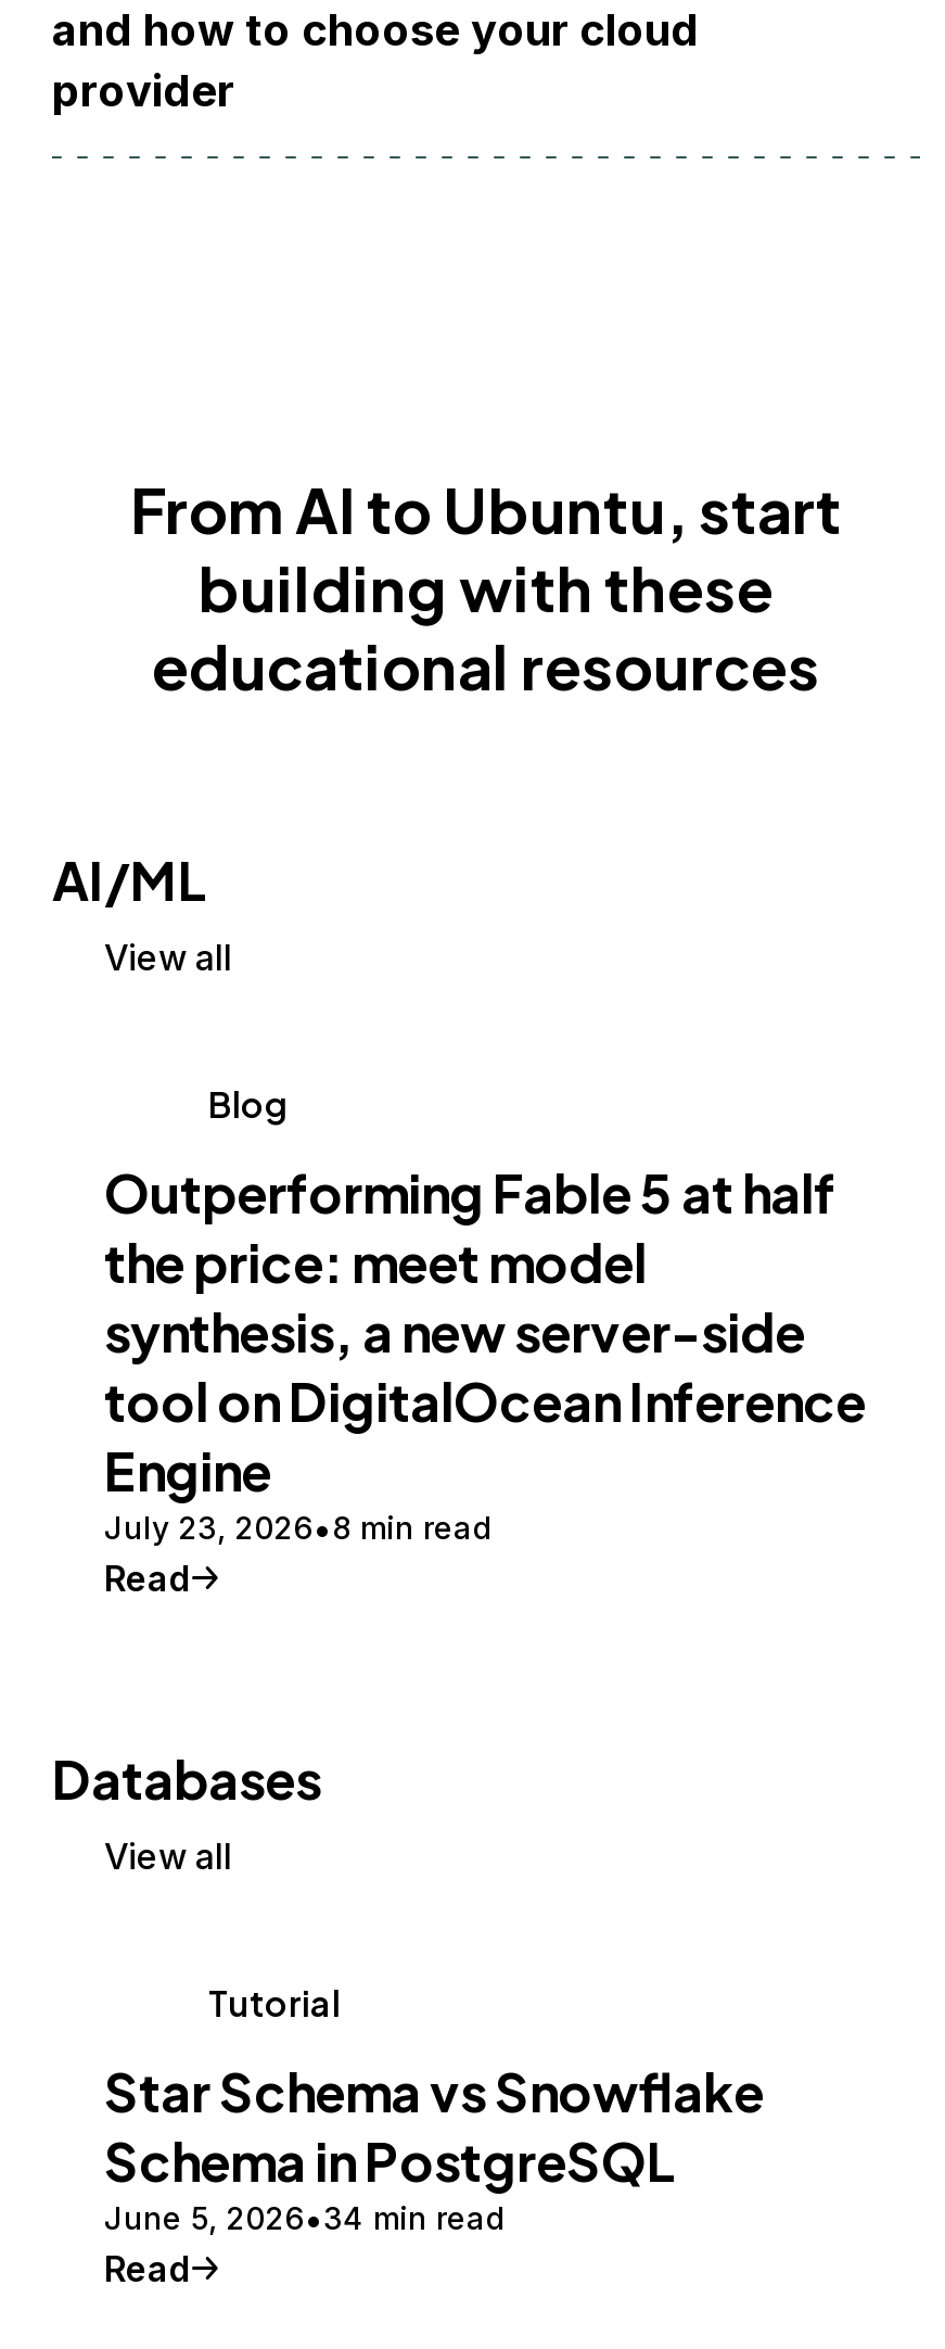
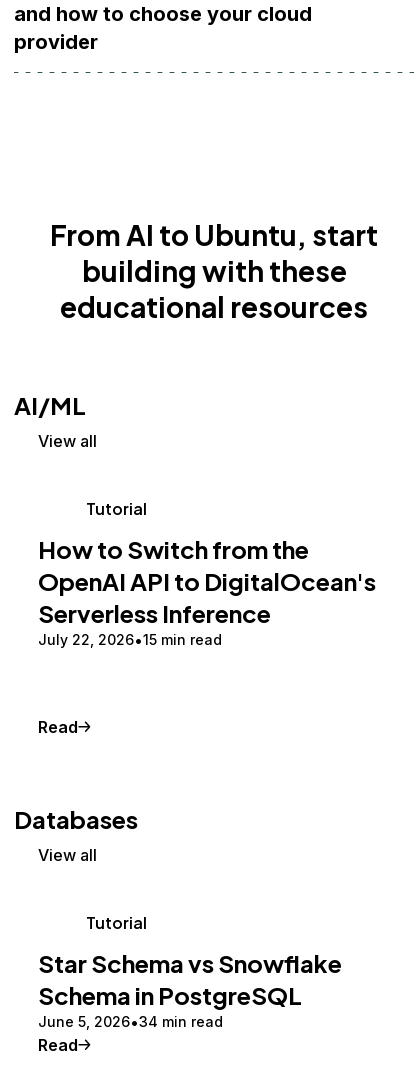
[208,1082,289,1127] Blog -> [86,498,147,519] Tutorial
[104,1160,866,1546] Outperforming Fable 5 at half | the price: meet model | synthesis, a new server-side | tool on DigitalOcean Inference | Engine | July 23, 2026 8 min read -> [38,534,376,648] How to Switch from the | OpenAI API to DigitalOcean's | Serverless Inference | July 22, 2026 15 min read

